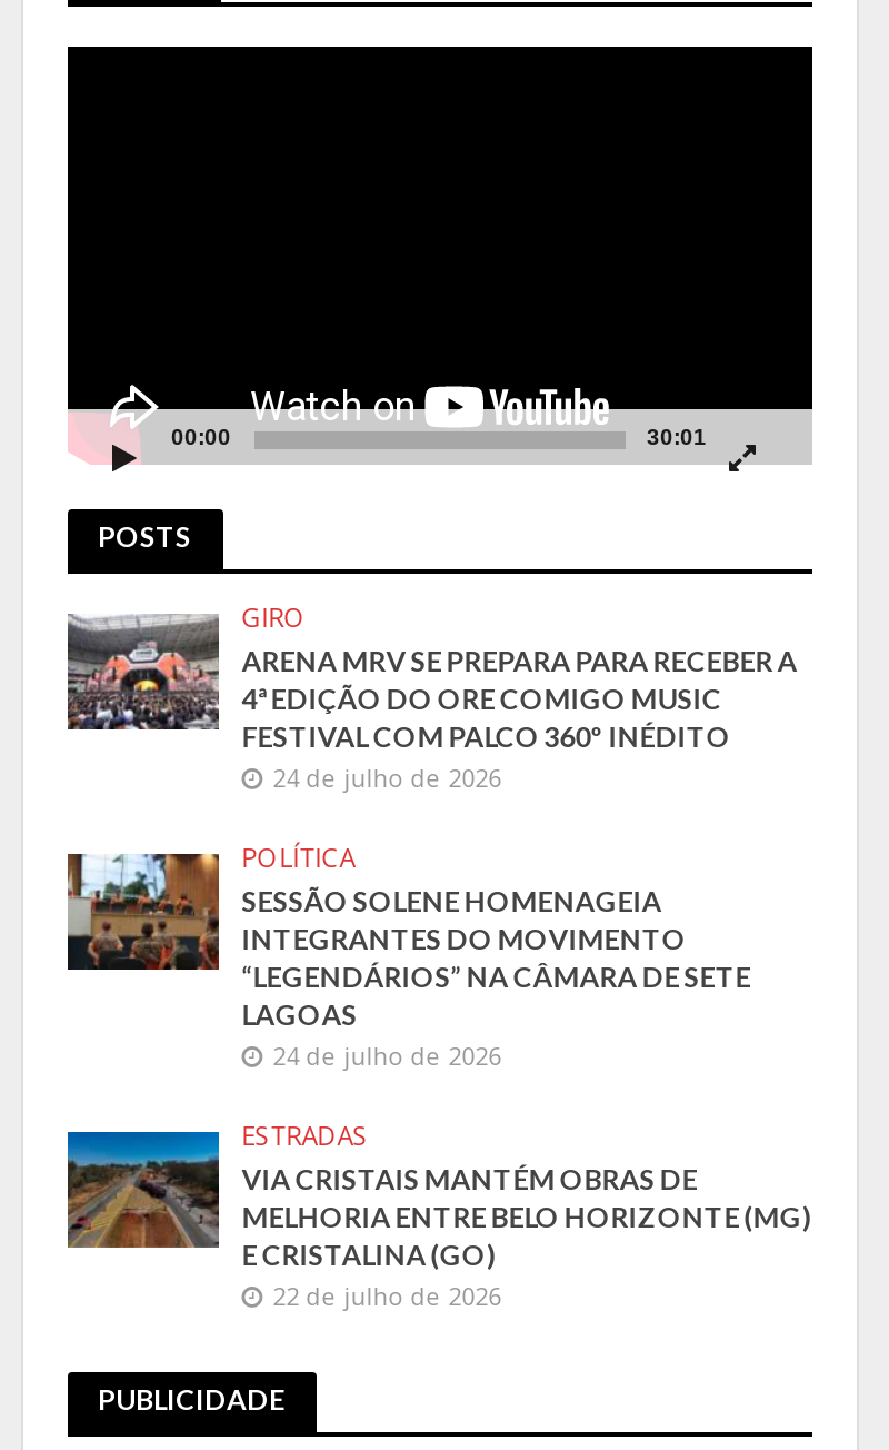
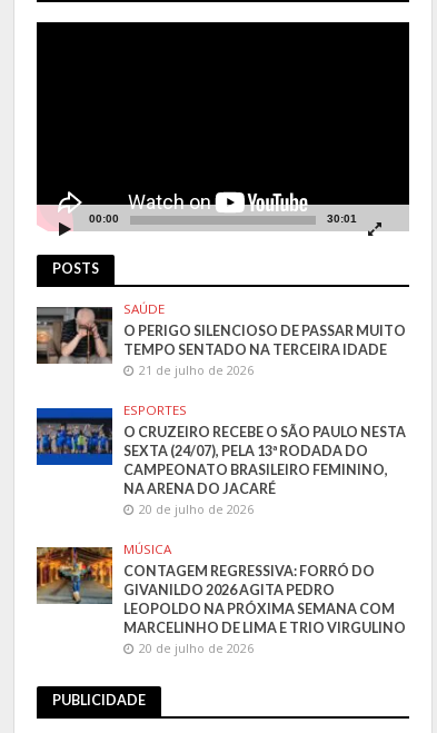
[68,600,797,794] [image] | GIRO | ARENA MRV SE PREPARA PARA RECEBER A | 4ª EDIÇÃO DO ORE COMIGO MUSIC | FESTIVAL COM PALCO 360º INÉDITO | 24 de julho de 2026 -> [37,300,406,378] [image] | SAÚDE | O PERIGO SILENCIOSO DE PASSAR MUITO | TEMPO SENTADO NA TERCEIRA IDADE | 21 de julho de 2026
[66,816,751,1072] [image] | POLÍTICA | SESSÃO SOLENE HOMENAGEIA | INTEGRANTES DO MOVIMENTO | “LEGENDÁRIOS” NA CÂMARA DE SETE | LAGOAS | 24 de julho de 2026 -> [36,401,406,517] [image] | ESPORTES | O CRUZEIRO RECEBE O SÃO PAULO NESTA | SEXTA (24/07), PELA 13ª RODADA DO | CAMPEONATO BRASILEIRO FEMININO, | NA ARENA DO JACARÉ | 20 de julho de 2026
[66,1094,811,1312] [image] | ESTRADAS | VIA CRISTAIS MANTÉM OBRAS DE | MELHORIA ENTRE BELO HORIZONTE (MG) | E CRISTALINA (GO) | 22 de julho de 2026 -> [36,540,406,656] [image] | MÚSICA | CONTAGEM REGRESSIVA: FORRÓ DO | GIVANILDO 2026 AGITA PEDRO | LEOPOLDO NA PRÓXIMA SEMANA COM | MARCELINHO DE LIMA E TRIO VIRGULINO | 20 de julho de 2026

